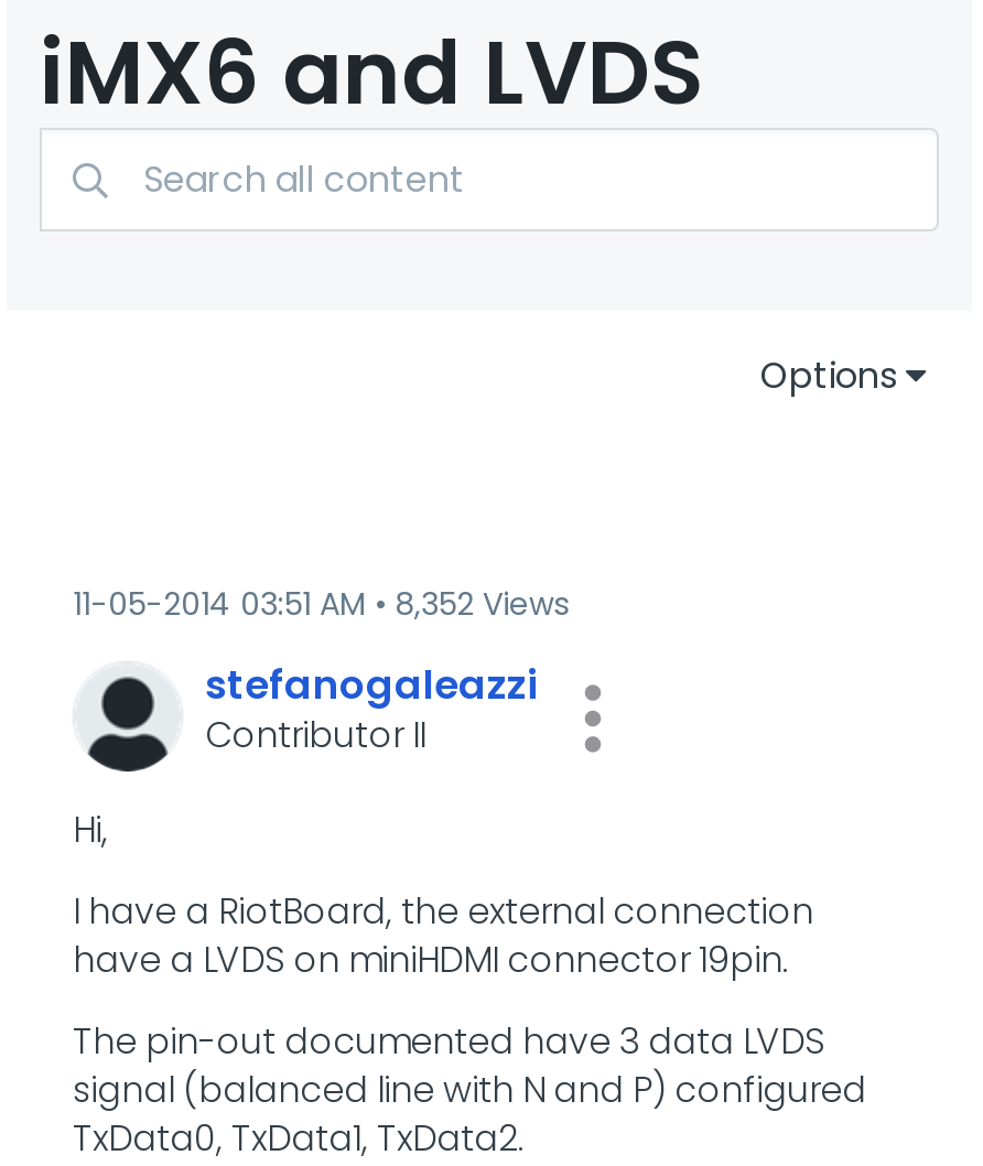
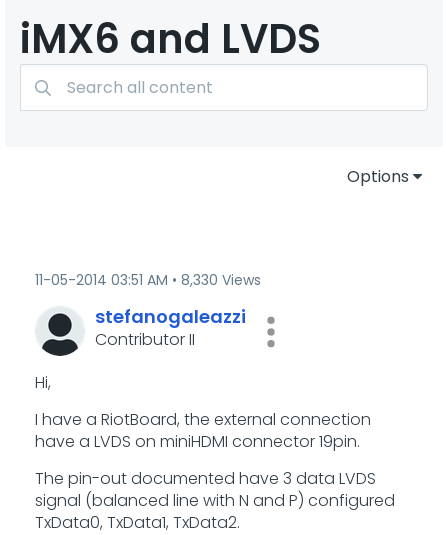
[73,582,569,626] 11-05-2014 03:51 AM 8,352 Views -> [35,270,261,290] 11-05-2014 03:51 AM 8,330 Views

